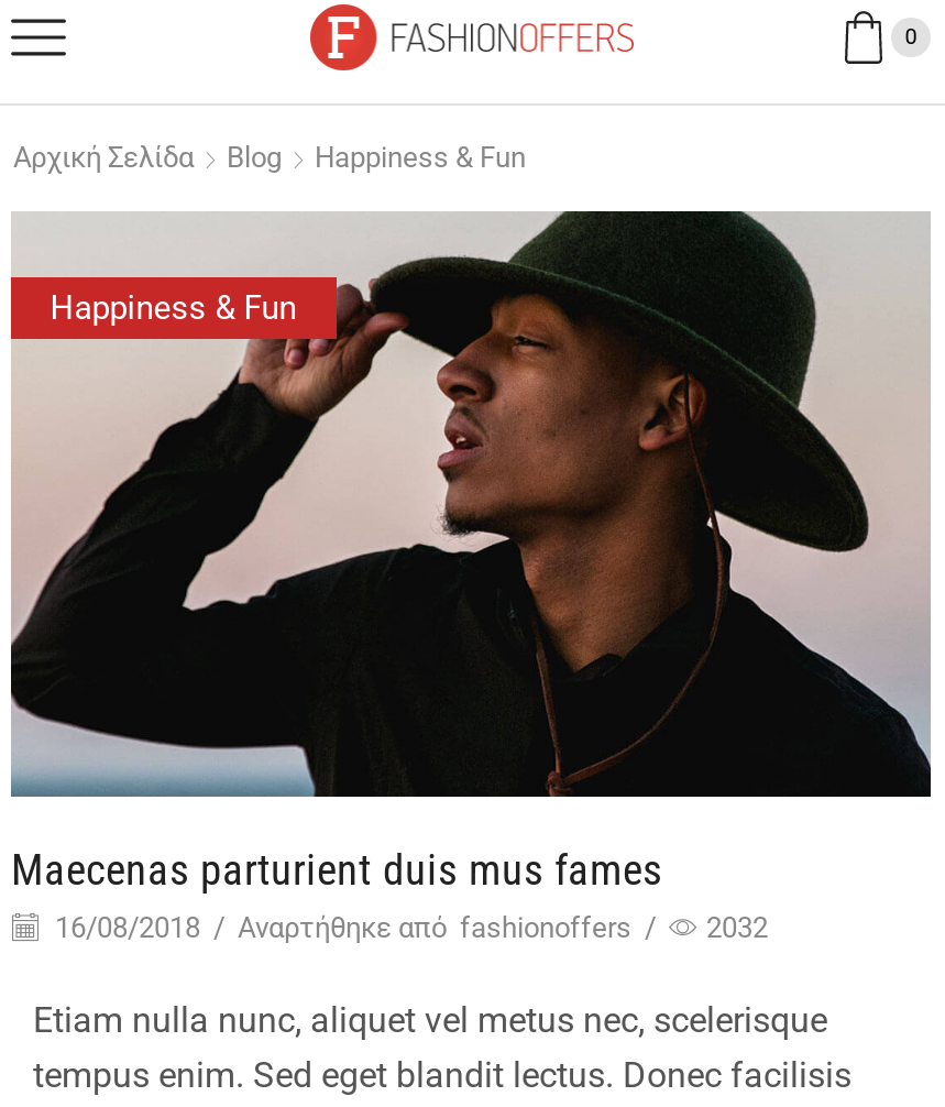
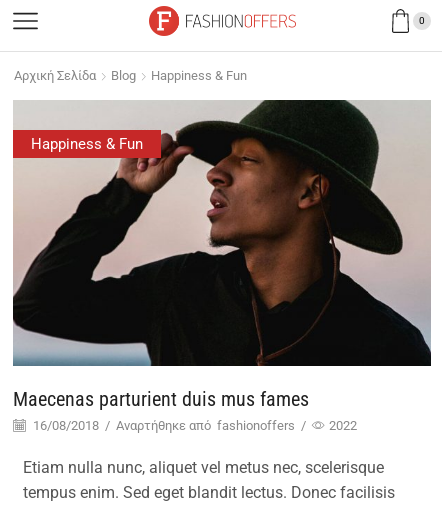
[48,911,768,944] 16/08/2018 / Αναρτήθηκε από fashionoffers / 2032 -> [30,418,357,433] 16/08/2018 / Αναρτήθηκε από fashionoffers / 2022

